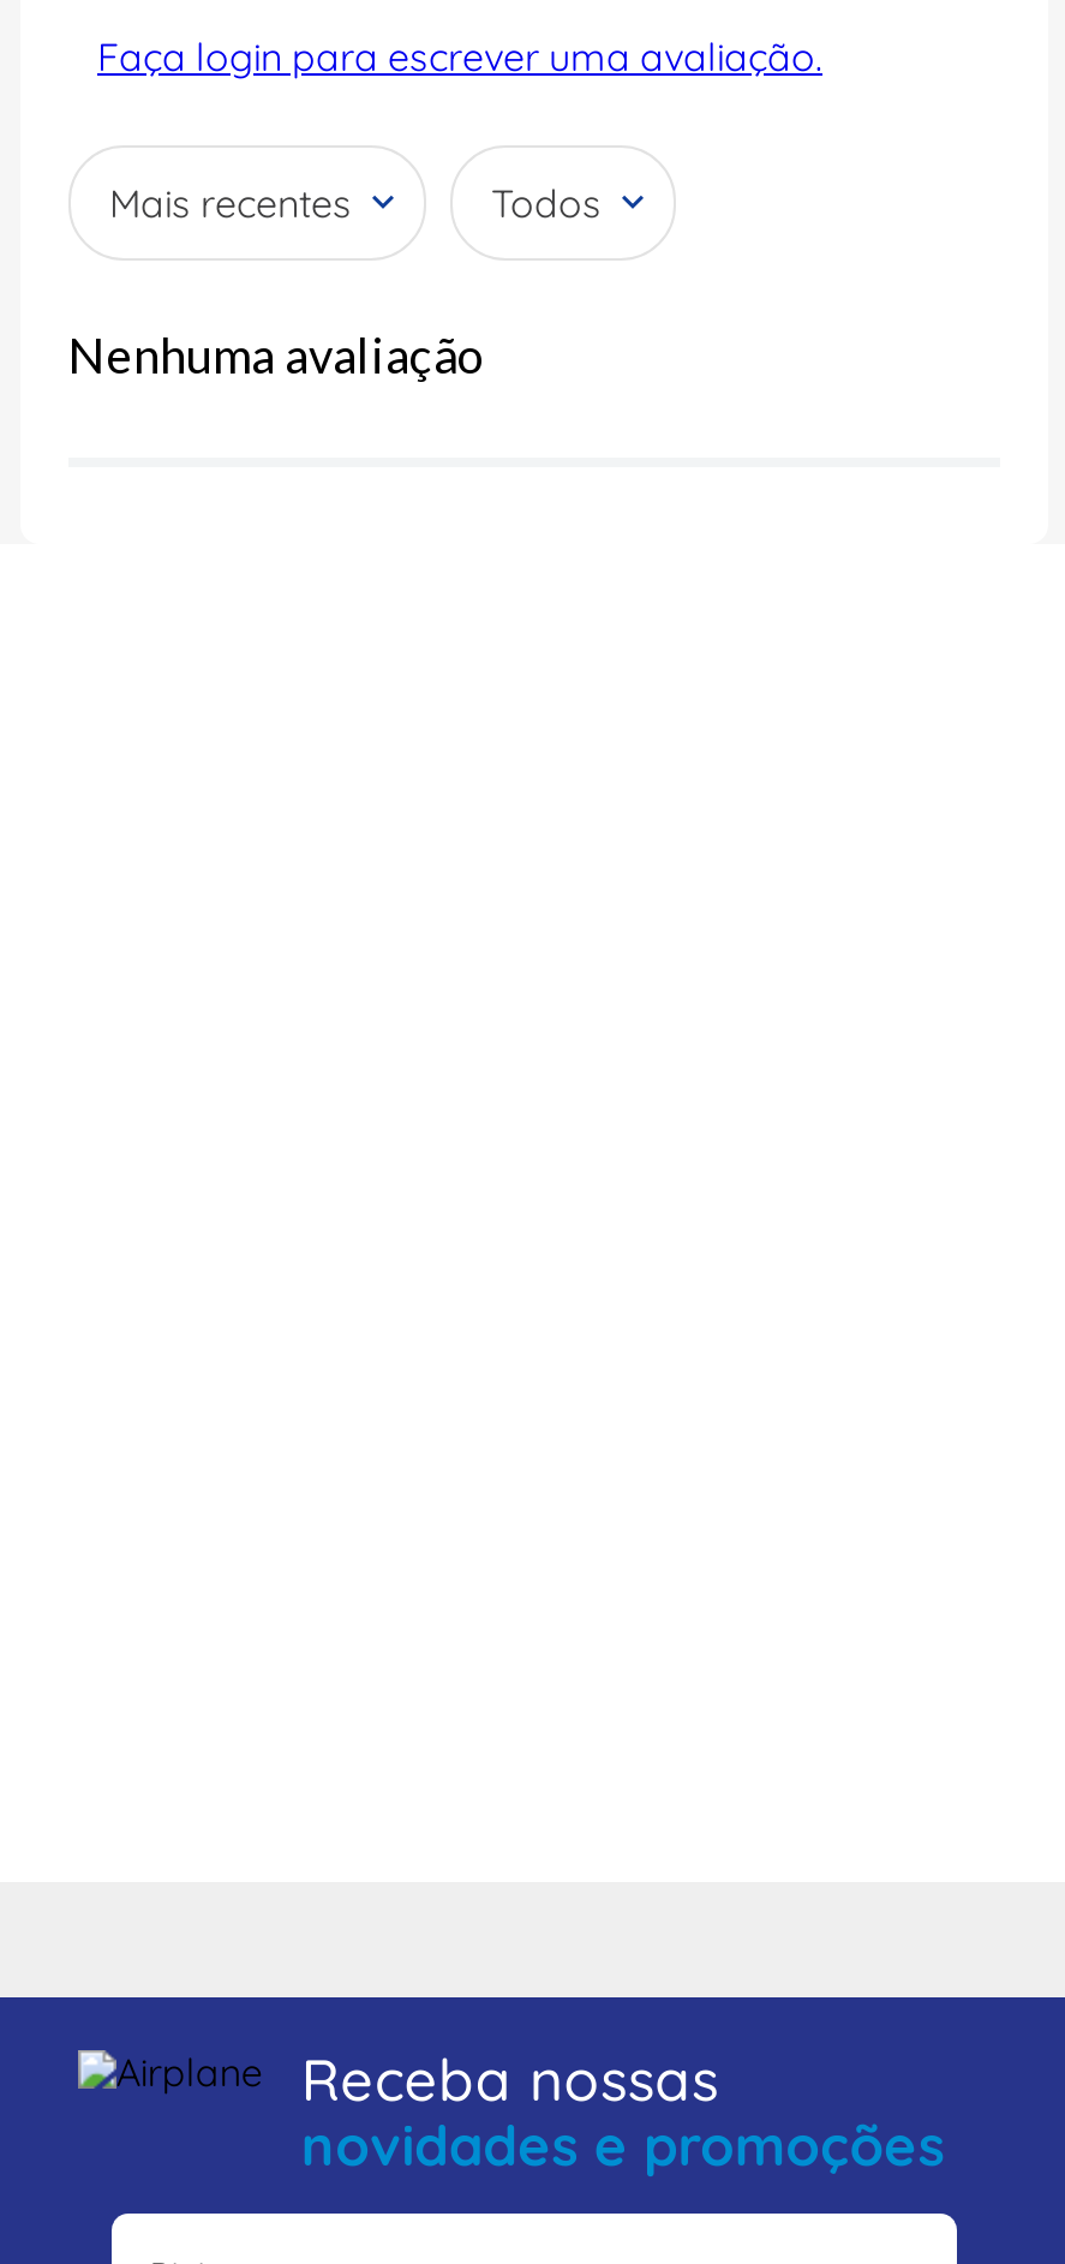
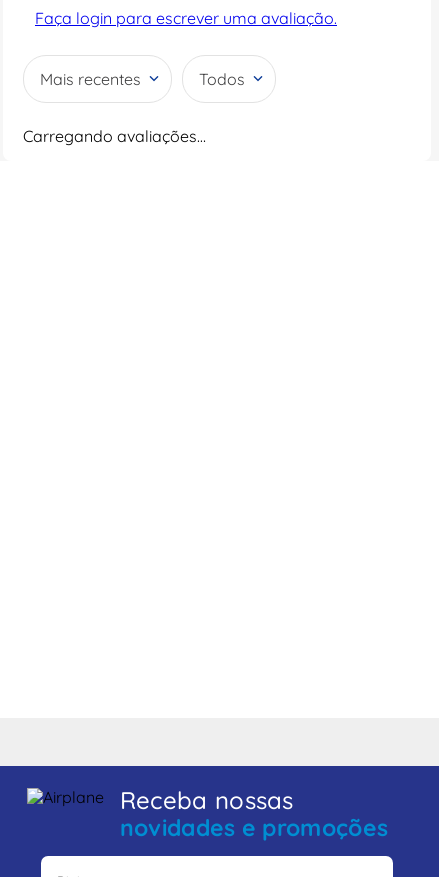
[68,326,486,384] Nenhuma avaliação -> [23,126,206,146] Carregando avaliações…

